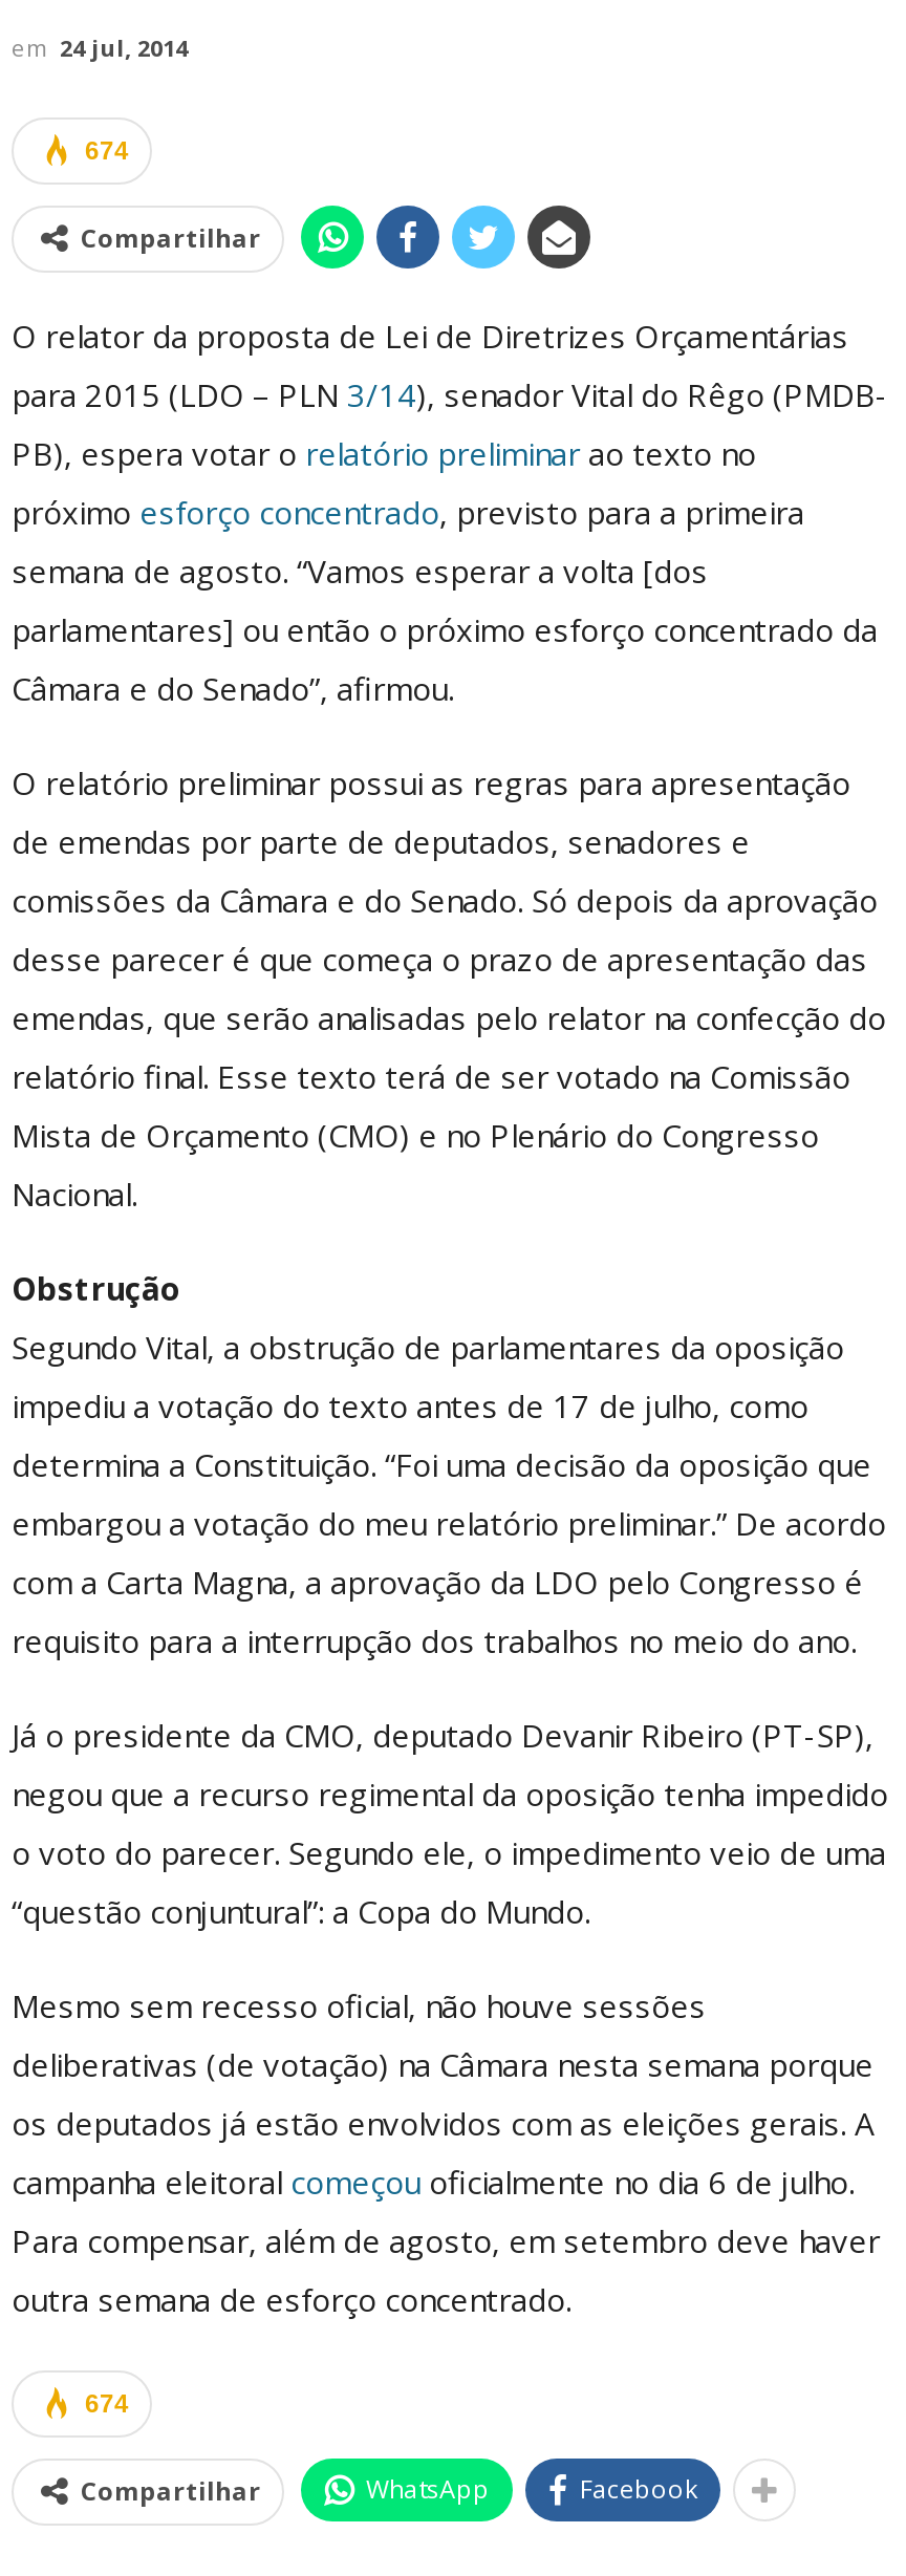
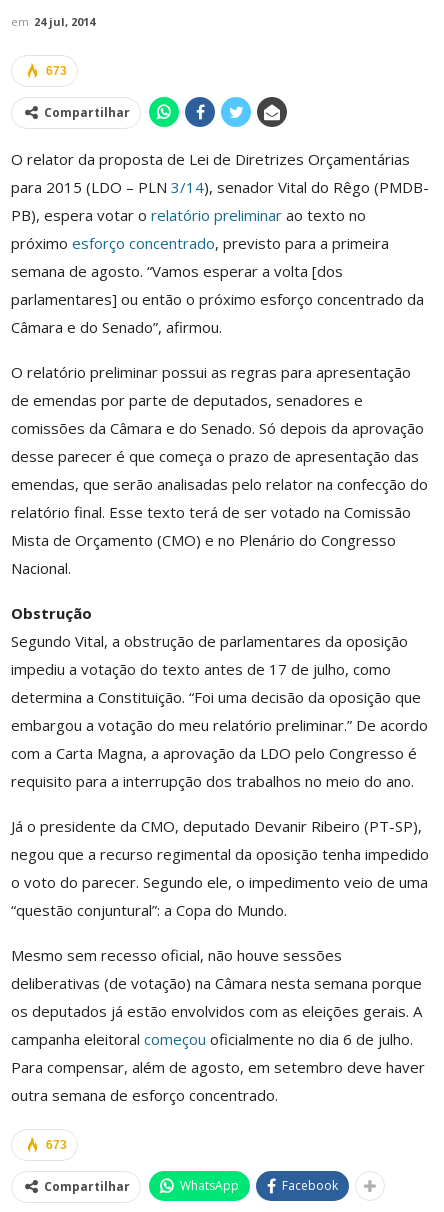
[85,136,129,165] 674 -> [46,64,67,78] 673
[85,2388,129,2418] 674 -> [46,1138,67,1152] 673

